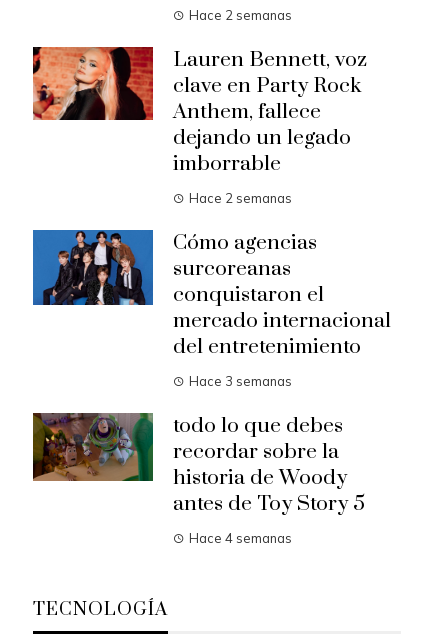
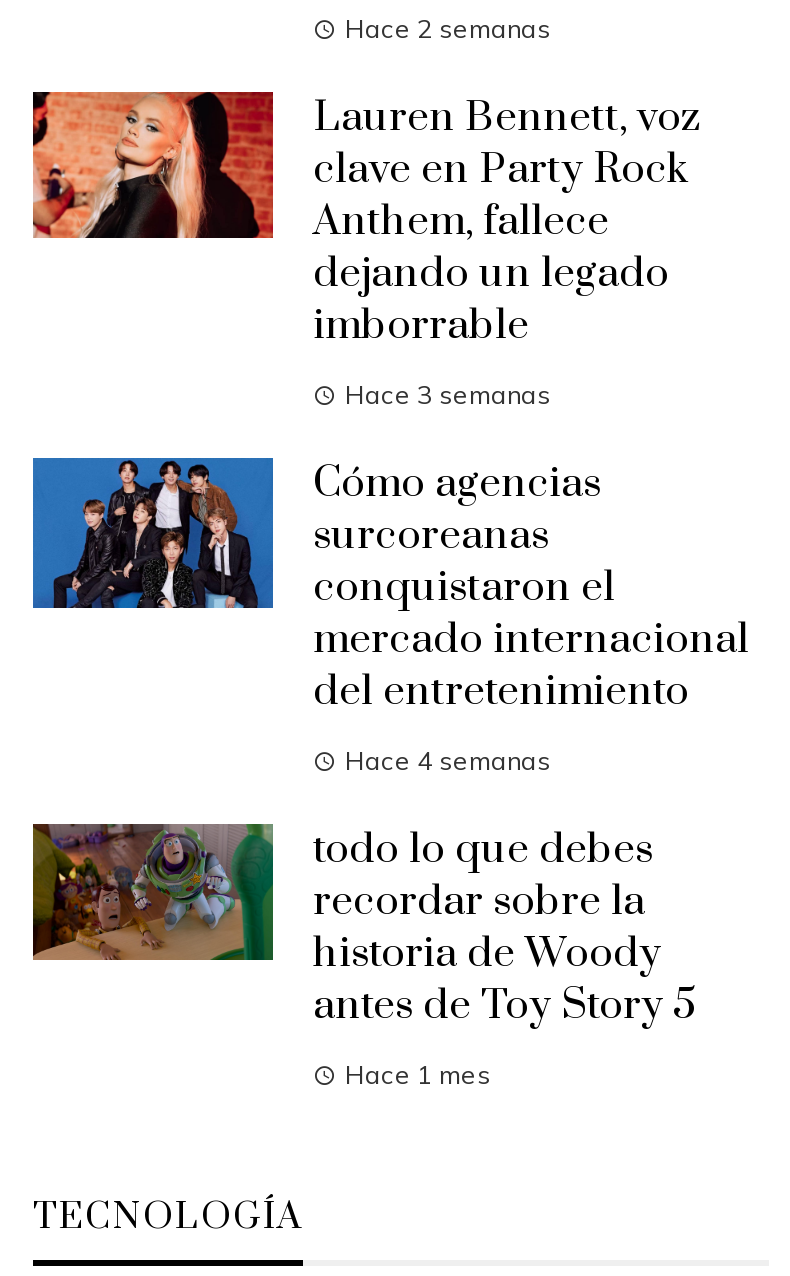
[189,190,292,206] Hace 2 semanas -> [345,378,551,410] Hace 3 semanas
[189,373,292,389] Hace 3 semanas -> [345,744,551,776] Hace 4 semanas
[189,530,292,546] Hace 4 semanas -> [345,1058,491,1090] Hace 1 mes

